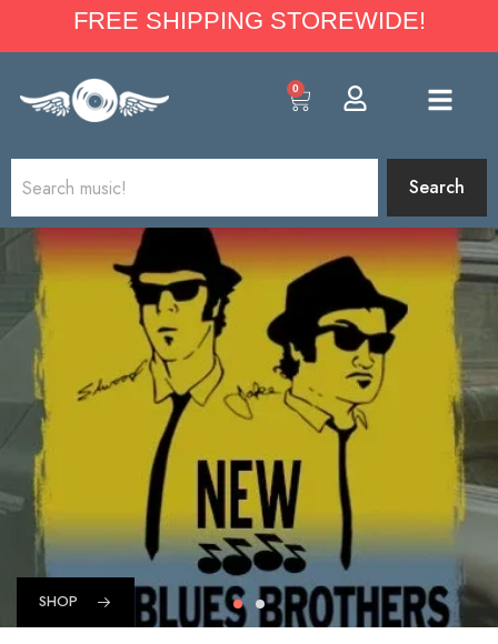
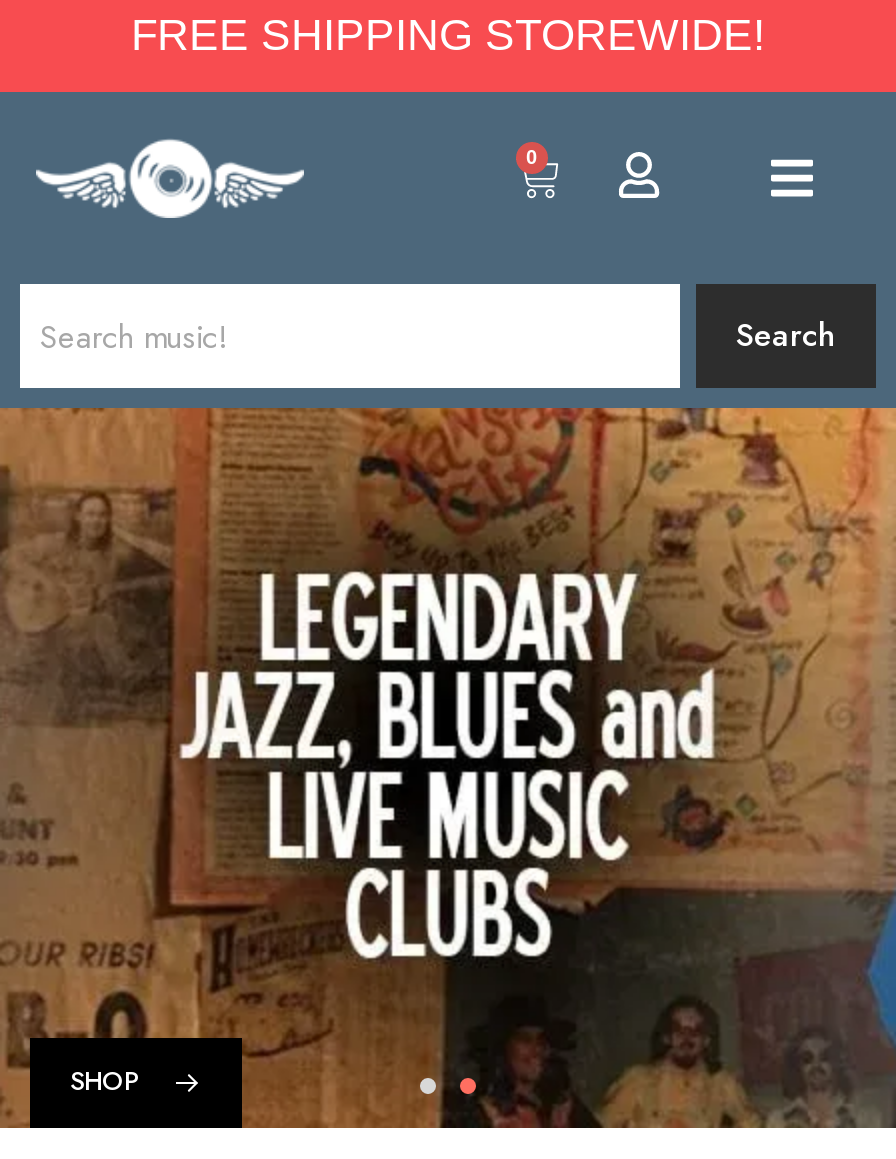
[3,227,495,628] [image] -> [6,406,890,1130] [image]

